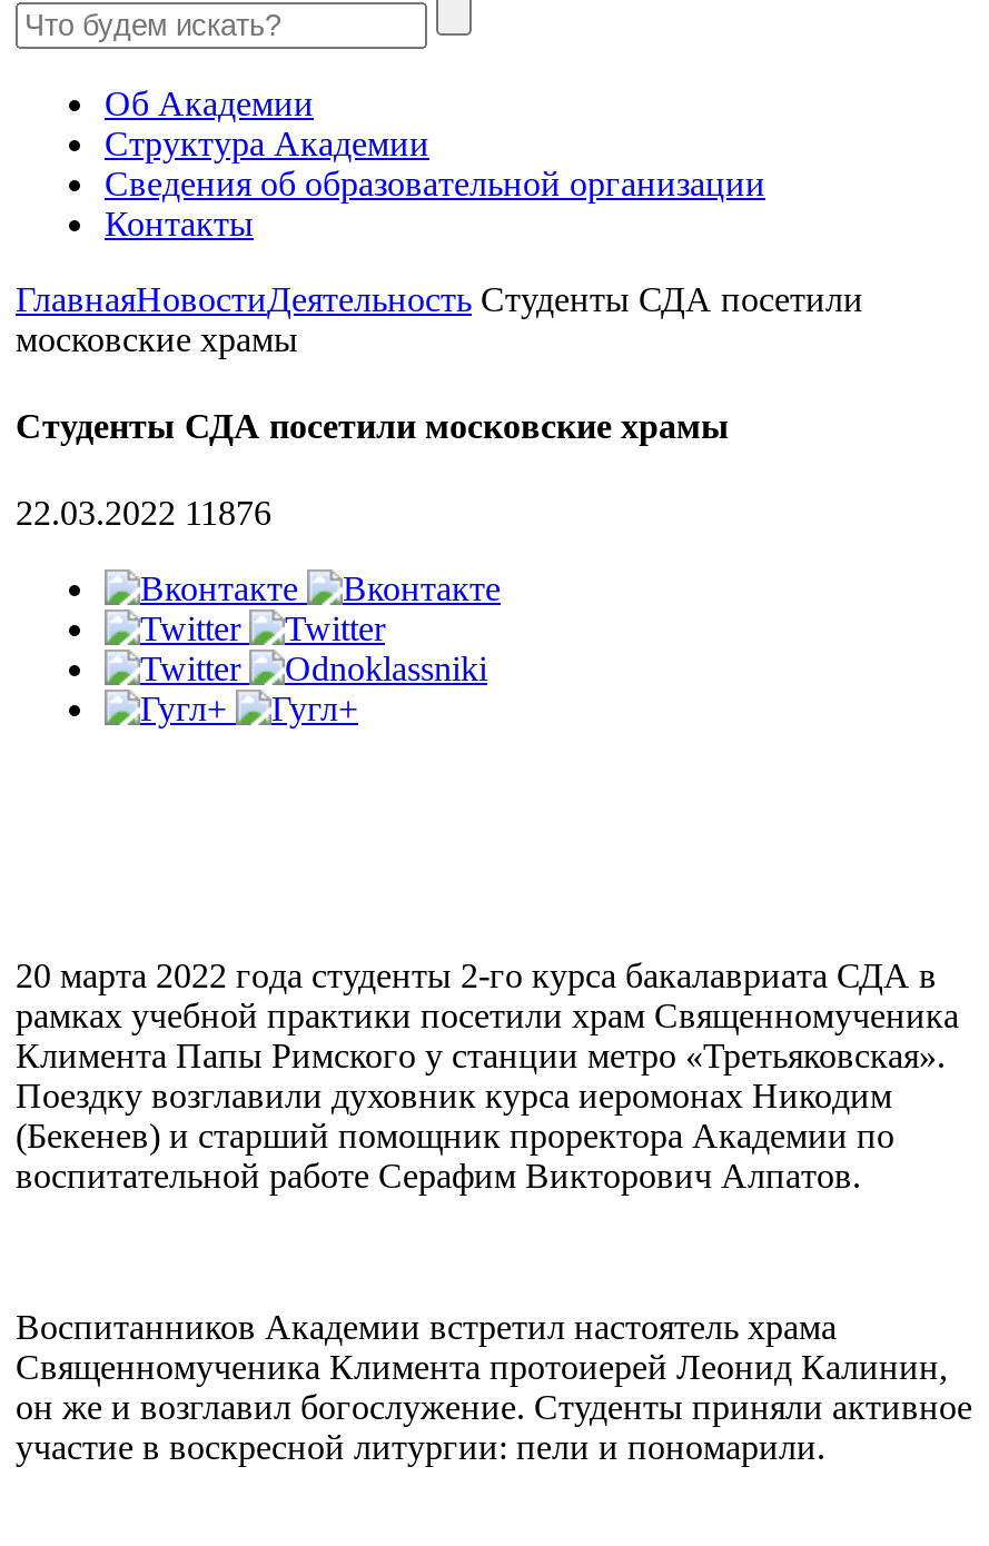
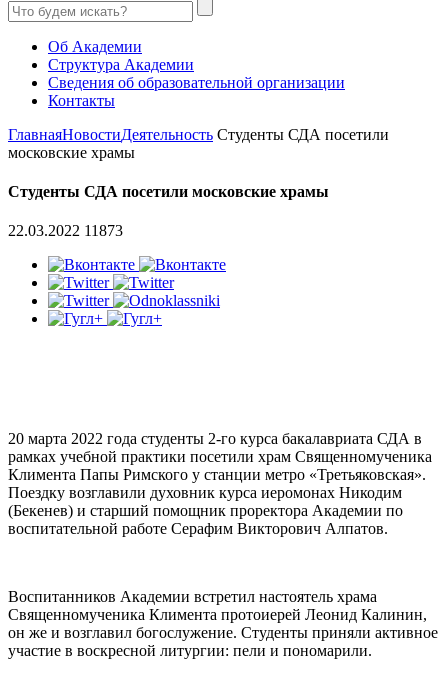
[16,495,271,533] 22.03.2022 11876 -> [8,222,123,239] 22.03.2022 11873

